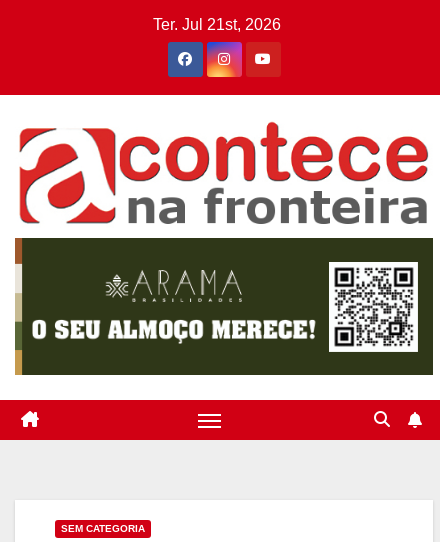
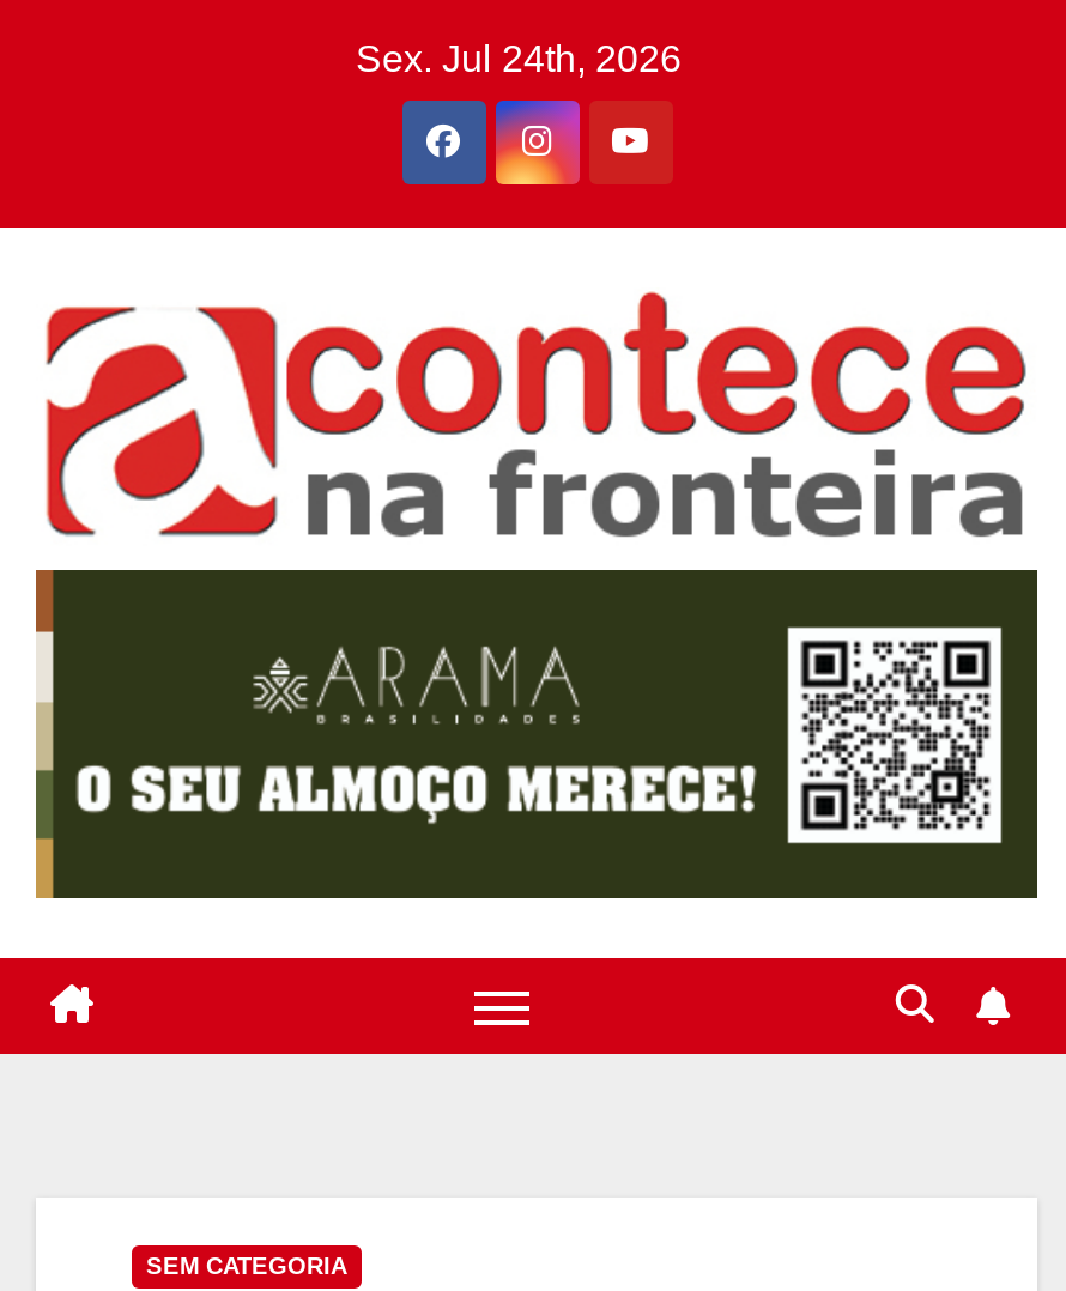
[152,16,280,33] Ter. Jul 21st, 2026 -> [356,38,682,79] Sex. Jul 24th, 2026

